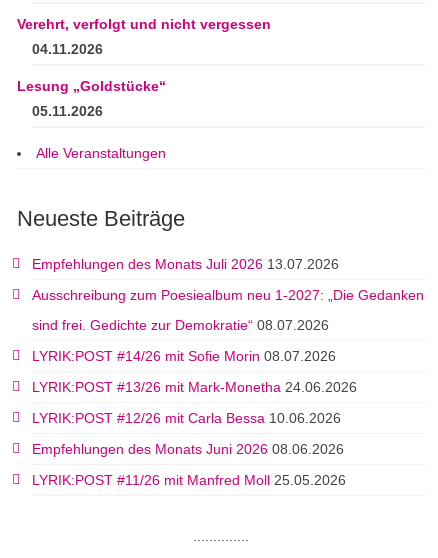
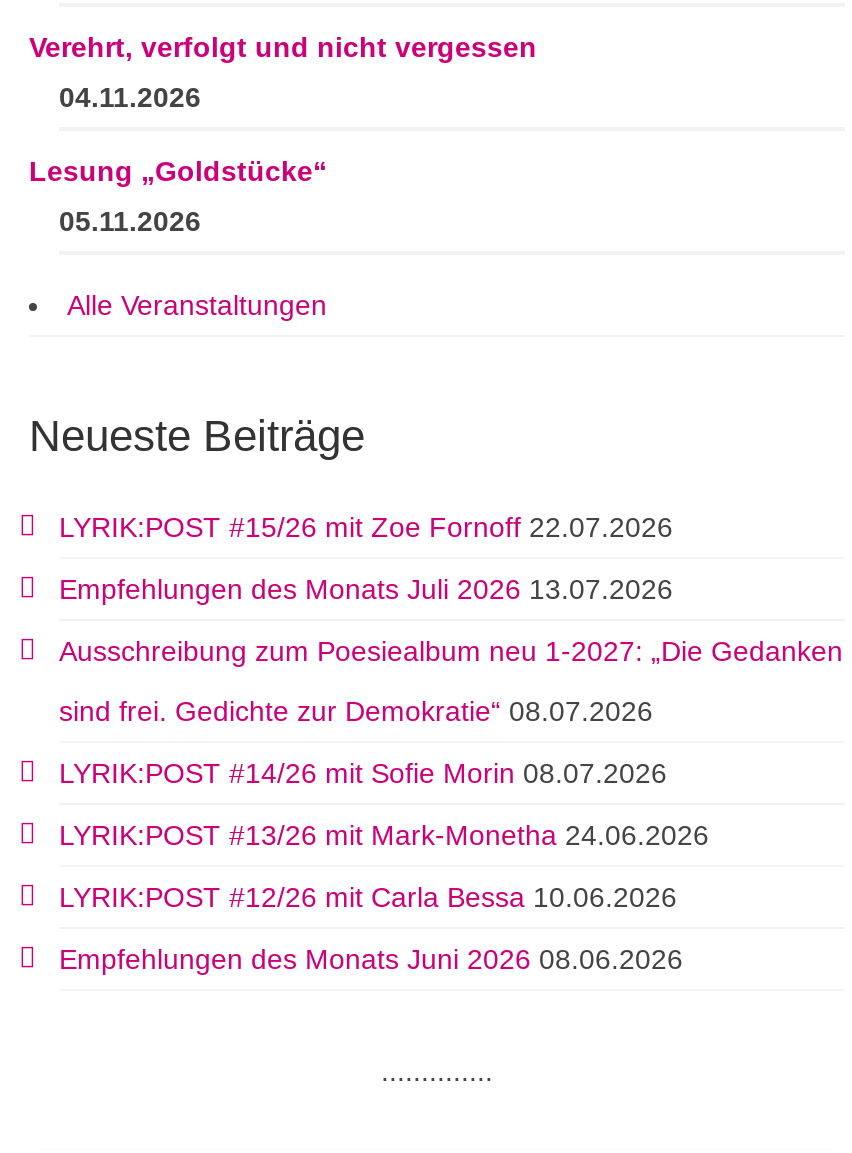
none -> [59,511,673,543] LYRIK:POST #15/26 mit Zoe Fornoff 22.07.2026
moved [32,256,424,457] -> [59,573,843,975]: Empfehlungen des Monats Juli 2026 13.07.2026 | Ausschreibung zum Poesiealbum neu 1-2027: „Die Gedanken | sind frei. Gedichte zur Demokratie“ 08.07.2026 | LYRIK:POST #14/26 mit Sofie Morin 08.07.2026 | LYRIK:POST #13/26 mit Mark-Monetha 24.06.2026 | LYRIK:POST #12/26 mit Carla Bessa 10.06.2026 | Empfehlungen des Monats Juni 2026 08.06.2026
[32,472,346,488] LYRIK:POST #11/26 mit Manfred Moll 25.05.2026 -> none

